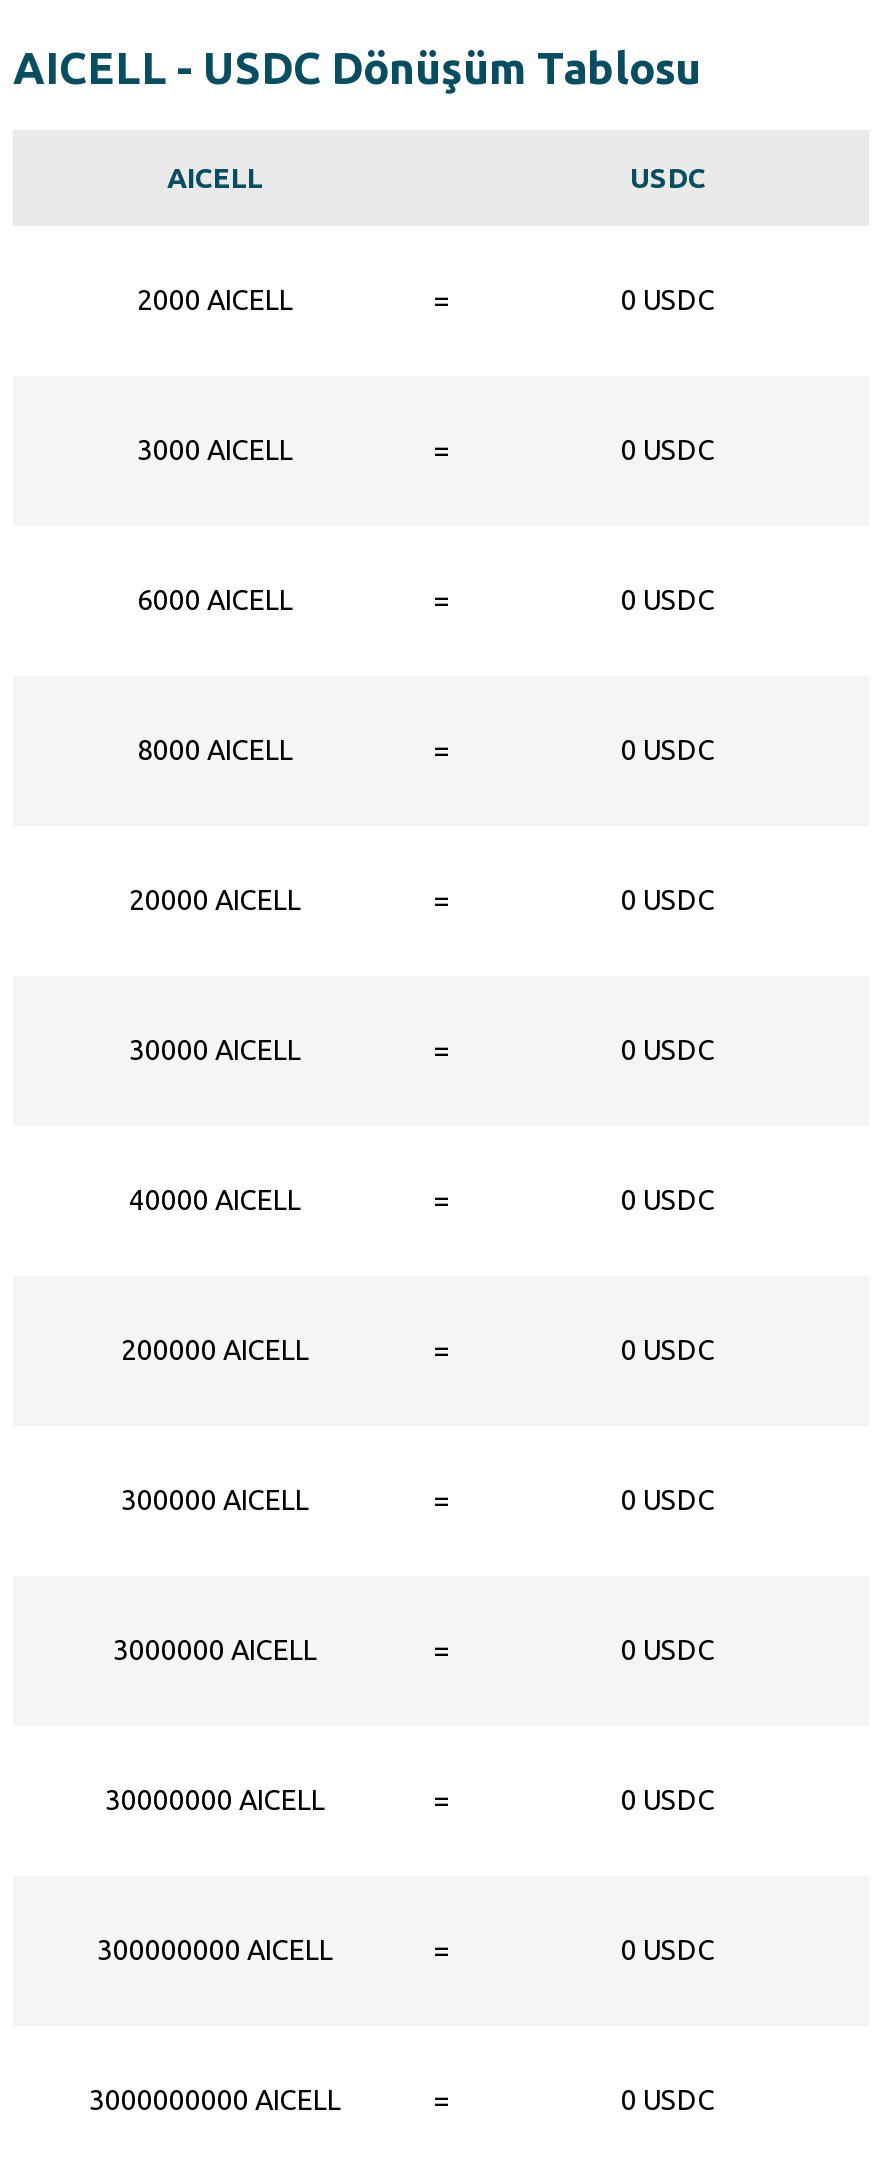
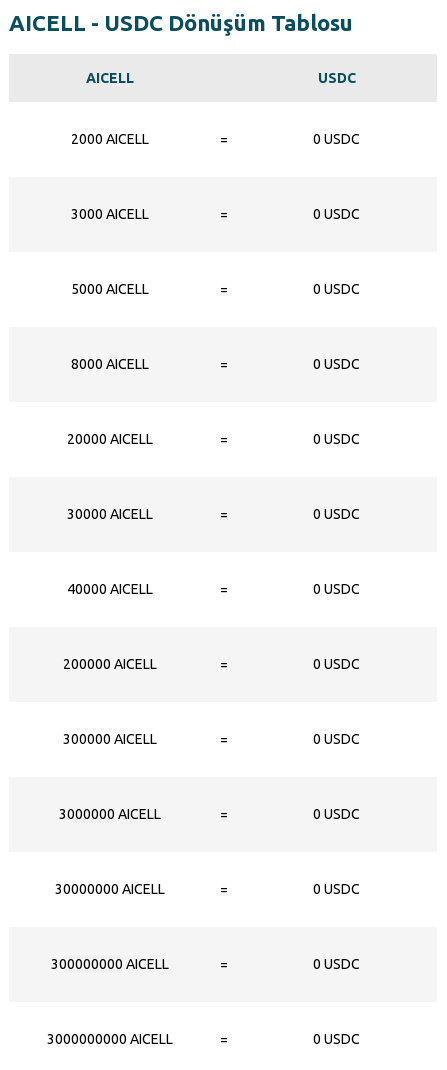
[137,584,293,616] 6000 AICELL -> [71,281,149,297] 5000 AICELL

